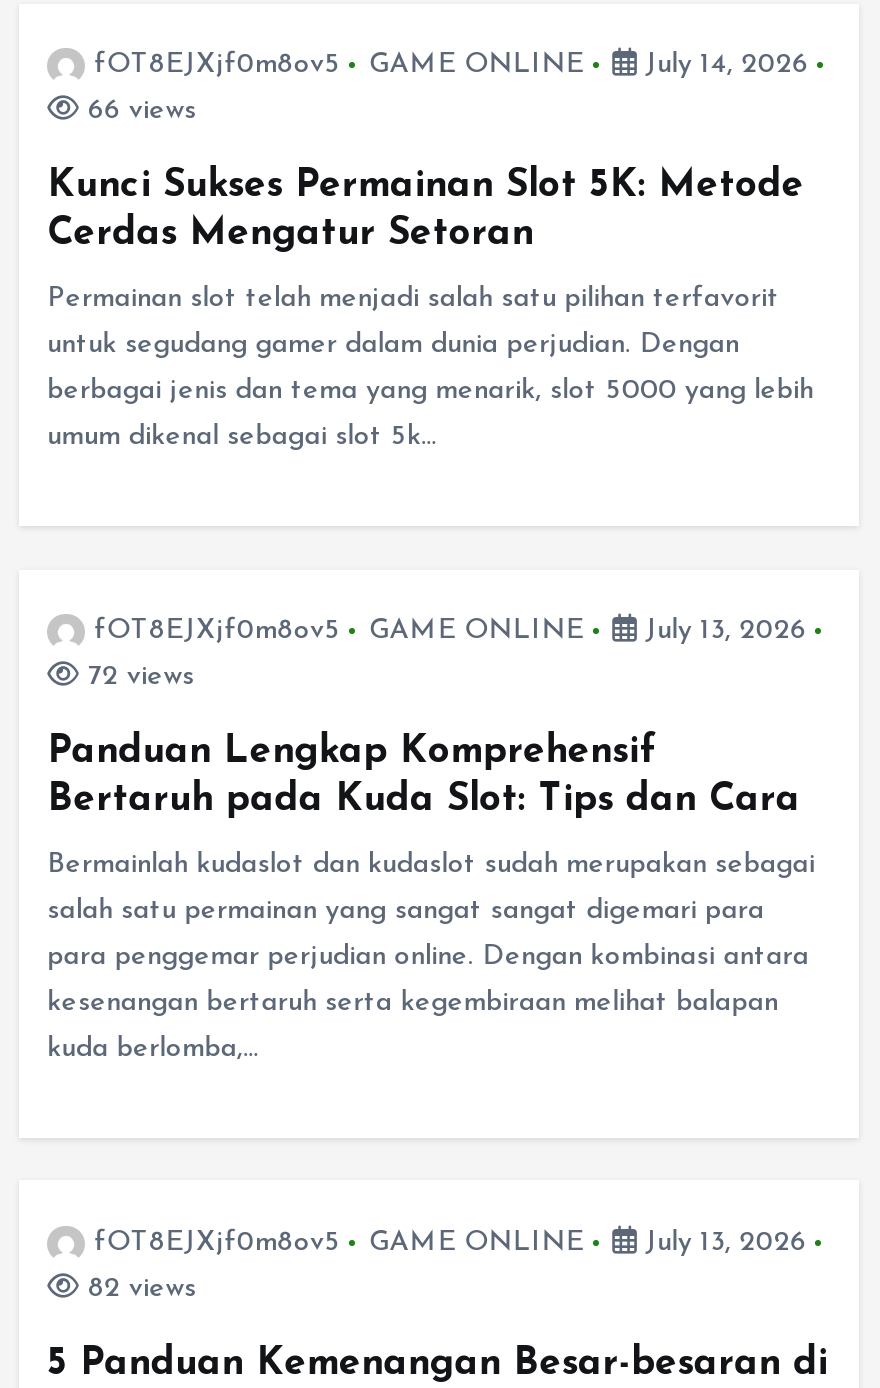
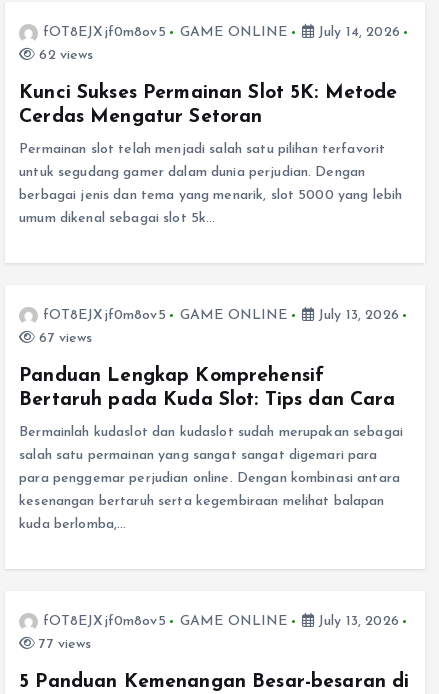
[80,96,196,126] 66 views -> [35,48,94,63] 62 views
[80,662,194,692] 72 views -> [35,331,93,346] 67 views
[80,1274,196,1304] 82 views -> [35,637,92,652] 77 views

